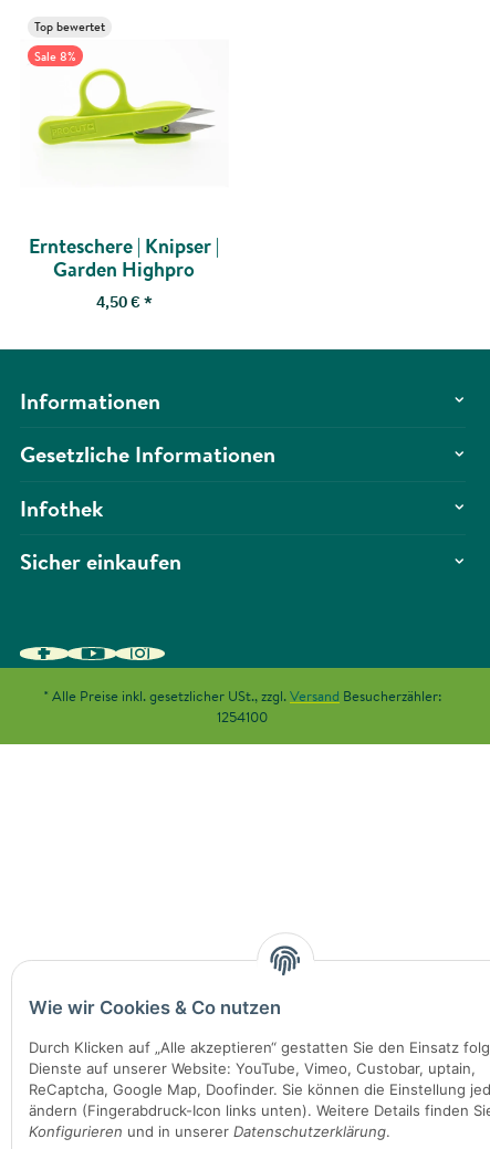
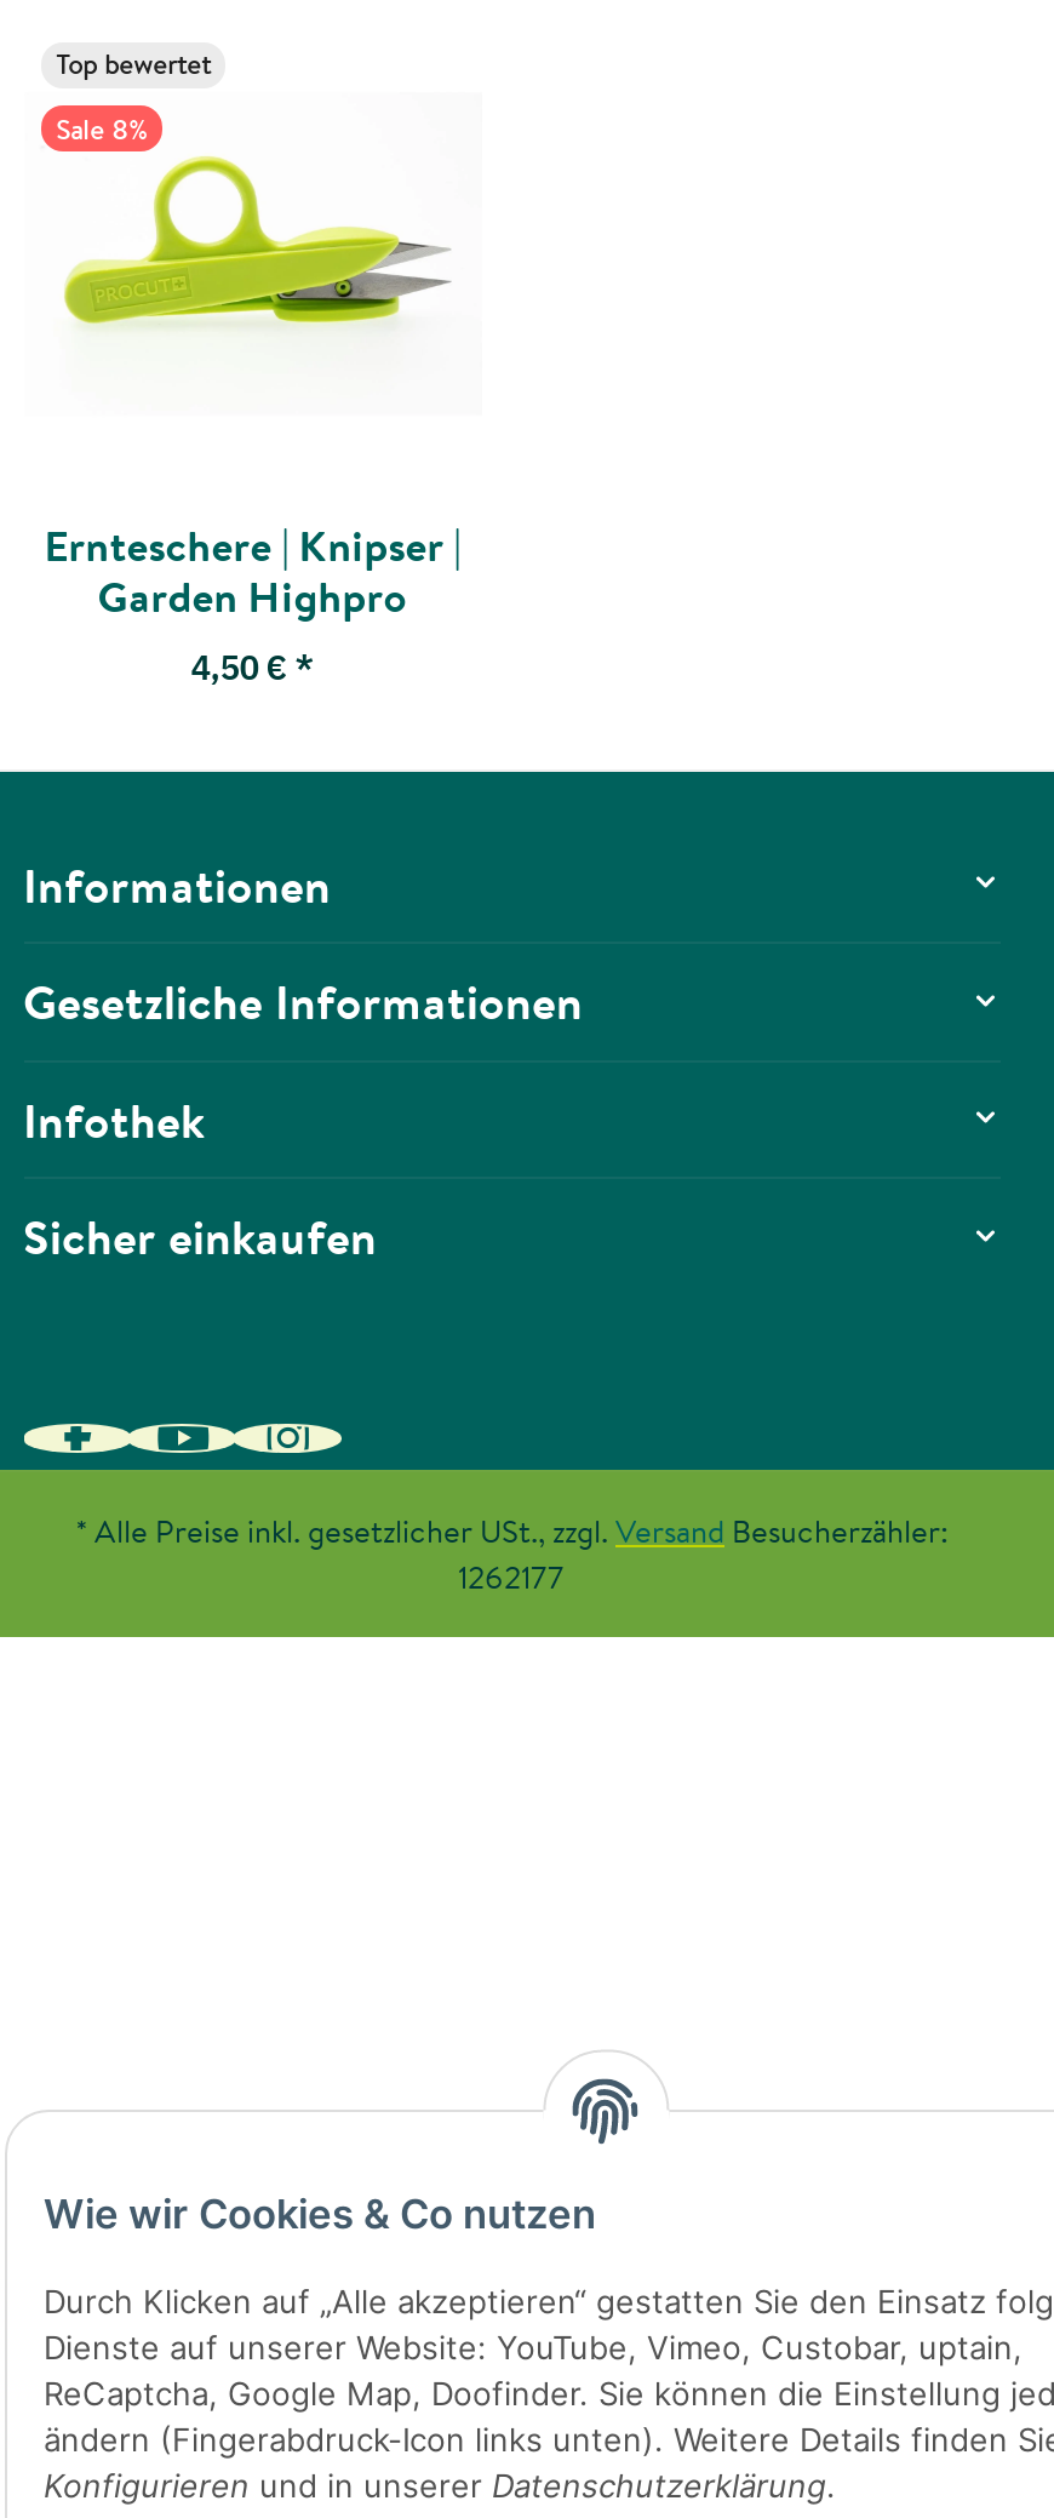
[217,707,268,727] 1254100 -> [458,1555,565,1599] 1262177

